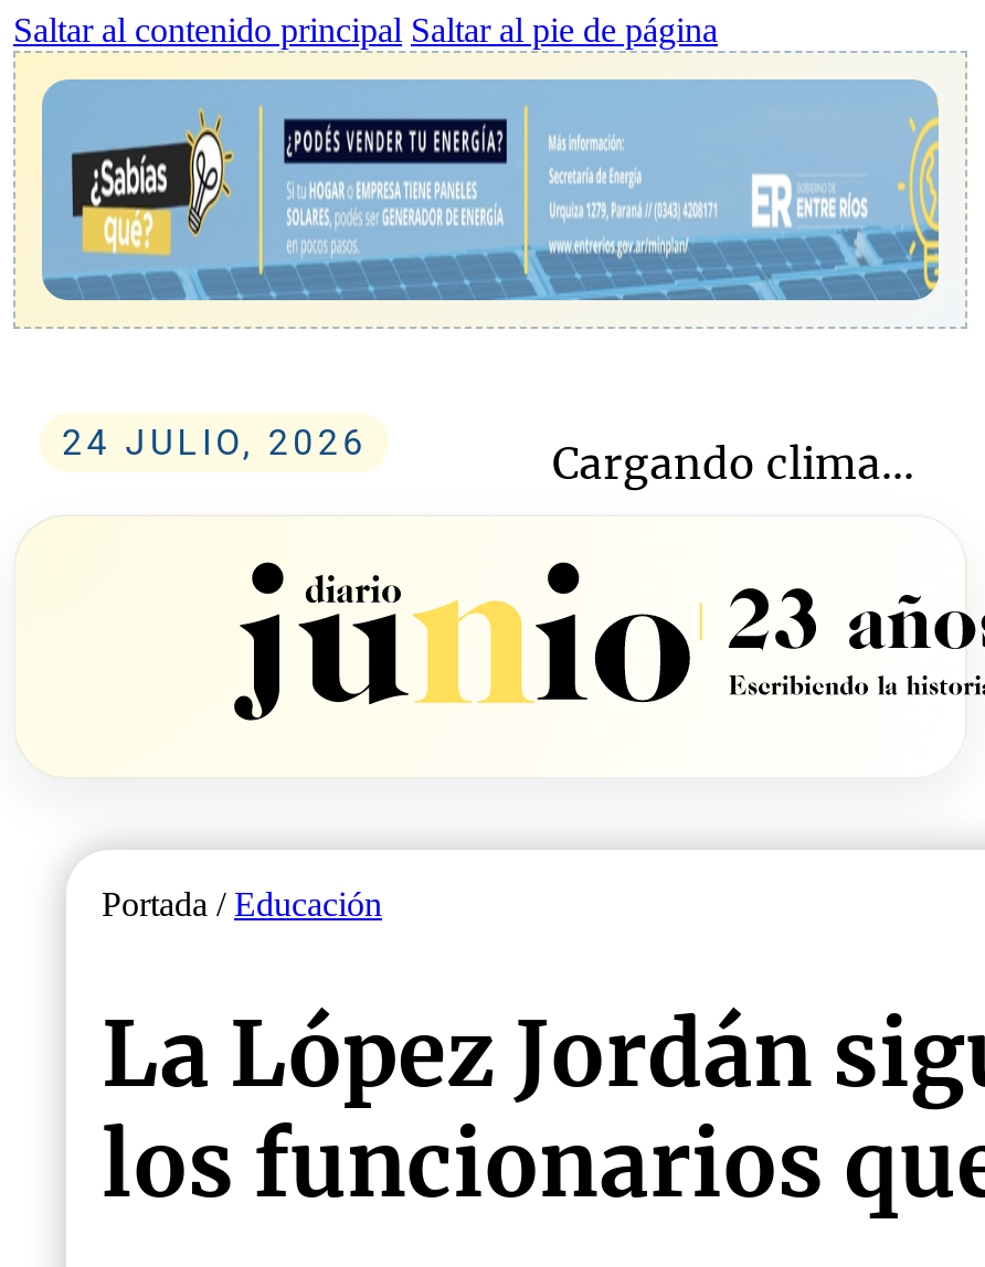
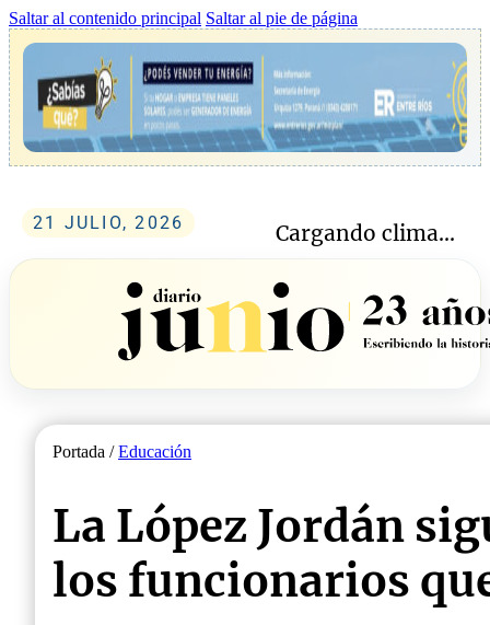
[62,422,367,464] 24 JULIO, 2026 -> [33,213,184,233] 21 JULIO, 2026

